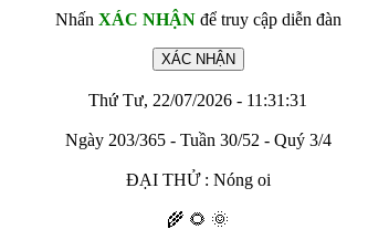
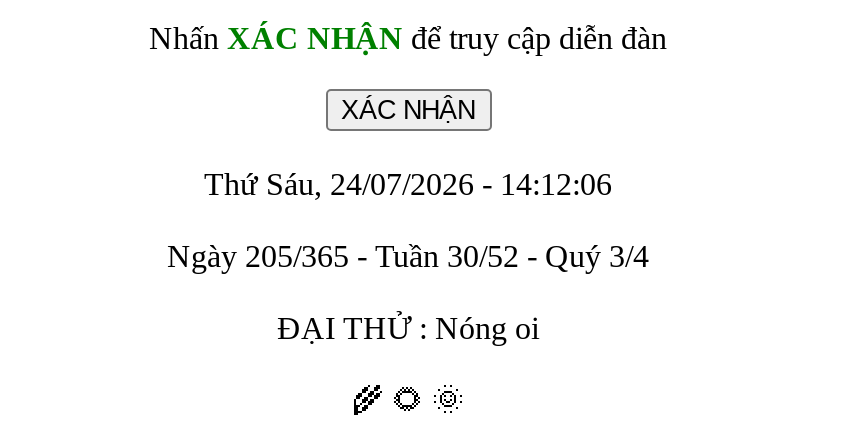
[88,91,307,109] Thứ Tư, 22/07/2026 - 11:31:31 -> [204,167,612,201] Thứ Sáu, 24/07/2026 - 14:12:06
[65,131,331,149] Ngày 203/365 - Tuần 30/52 - Quý 3/4 -> [167,239,649,273] Ngày 205/365 - Tuần 30/52 - Quý 3/4

